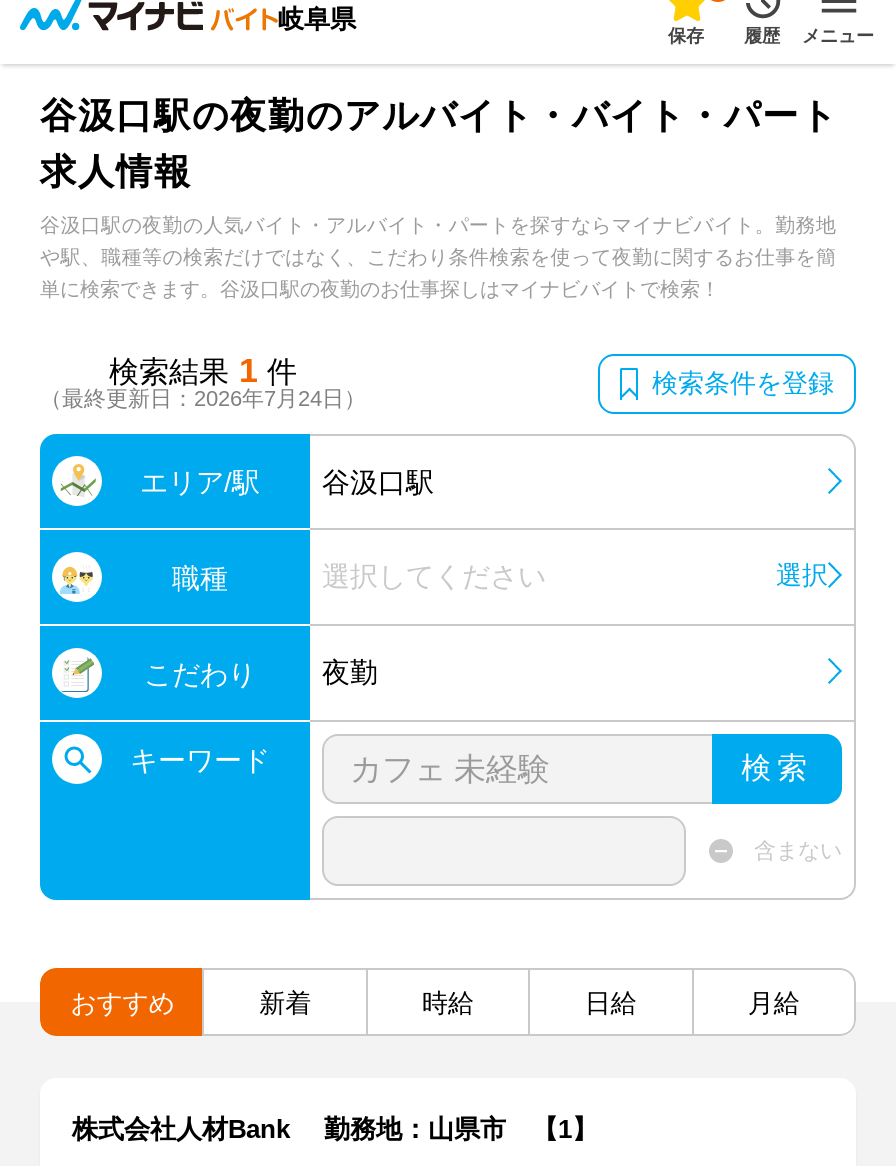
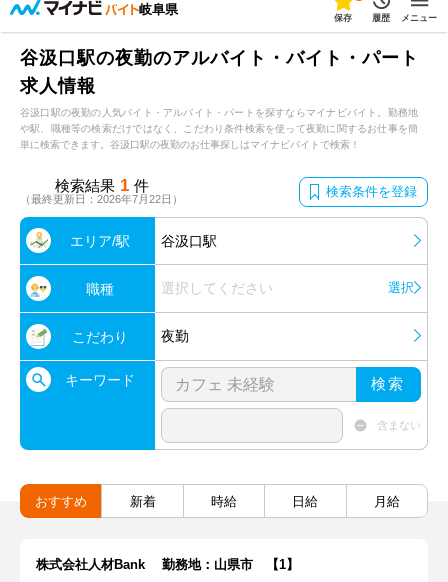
[40,386,366,410] （最終更新日：2026年7月24日） -> [20,193,183,205] （最終更新日：2026年7月22日）

